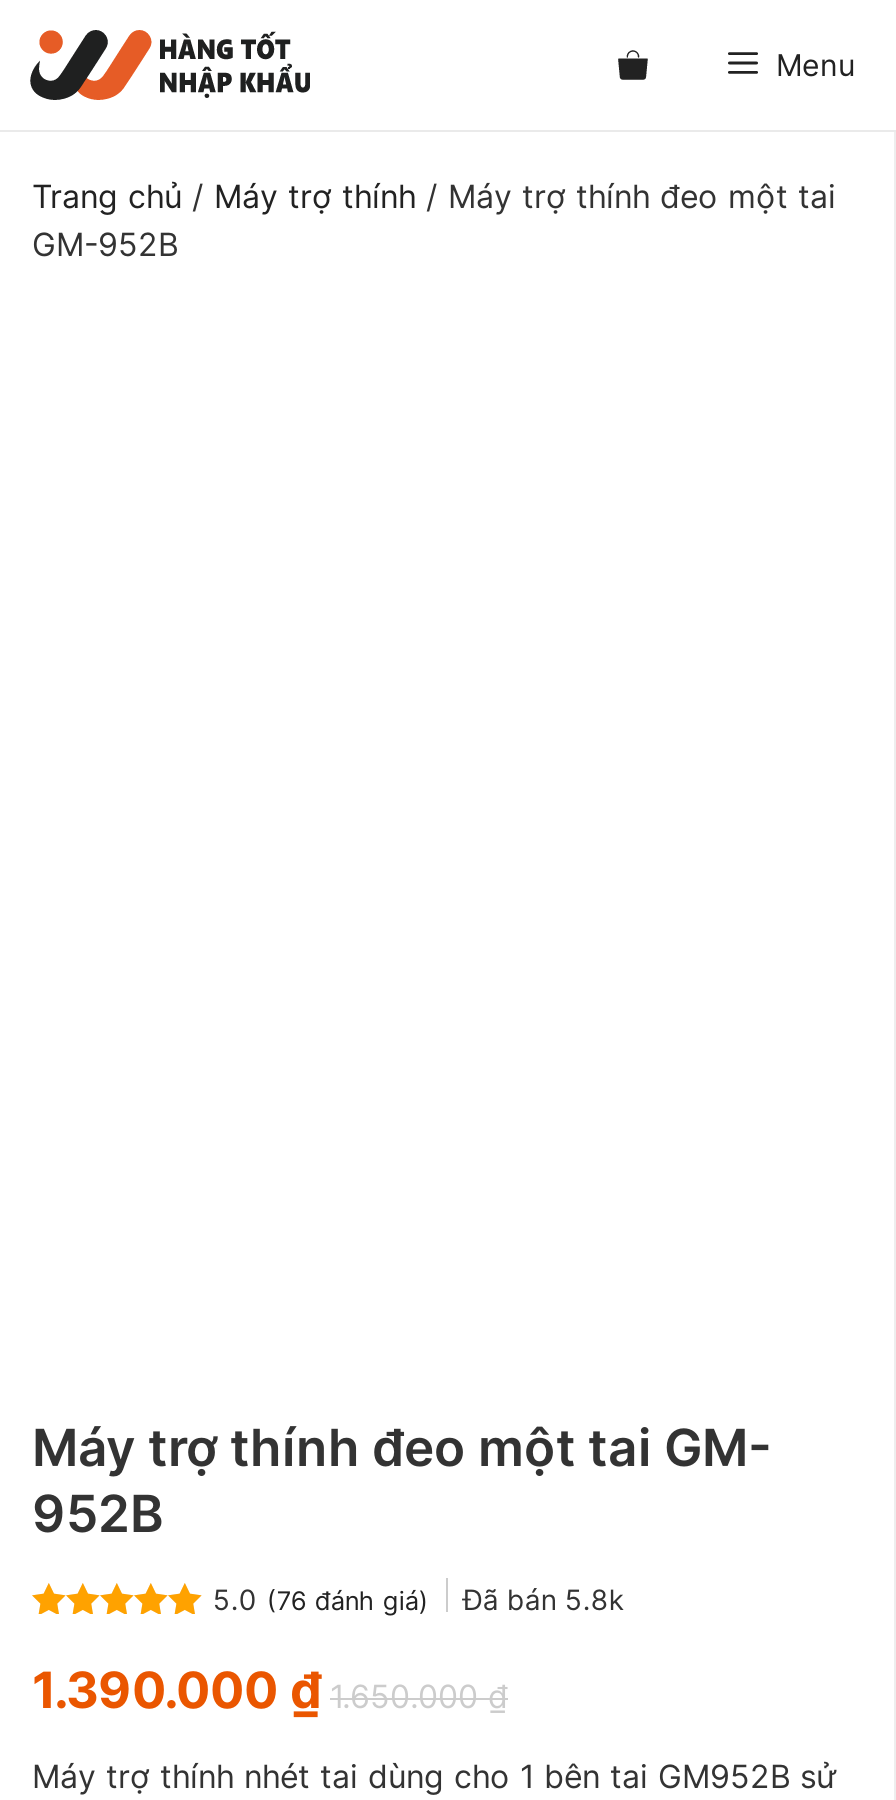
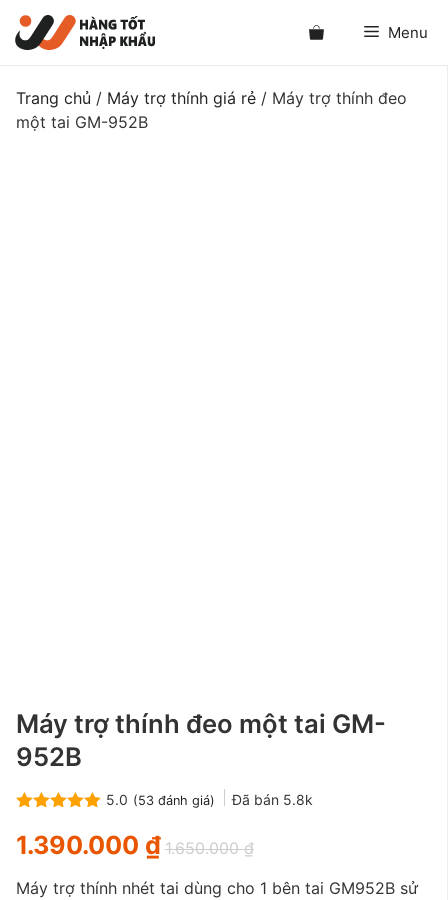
[32,176,836,264] Trang chủ / Máy trợ thính / Máy trợ thính đeo một tai | GM-952B -> [16,88,407,132] Trang chủ / Máy trợ thính giá rẻ / Máy trợ thính đeo | một tai GM-952B
[213,1582,625,1617] 5.0 (76 đánh giá) Đã bán 5.8k -> [106,791,313,808] 5.0 (53 đánh giá) Đã bán 5.8k

